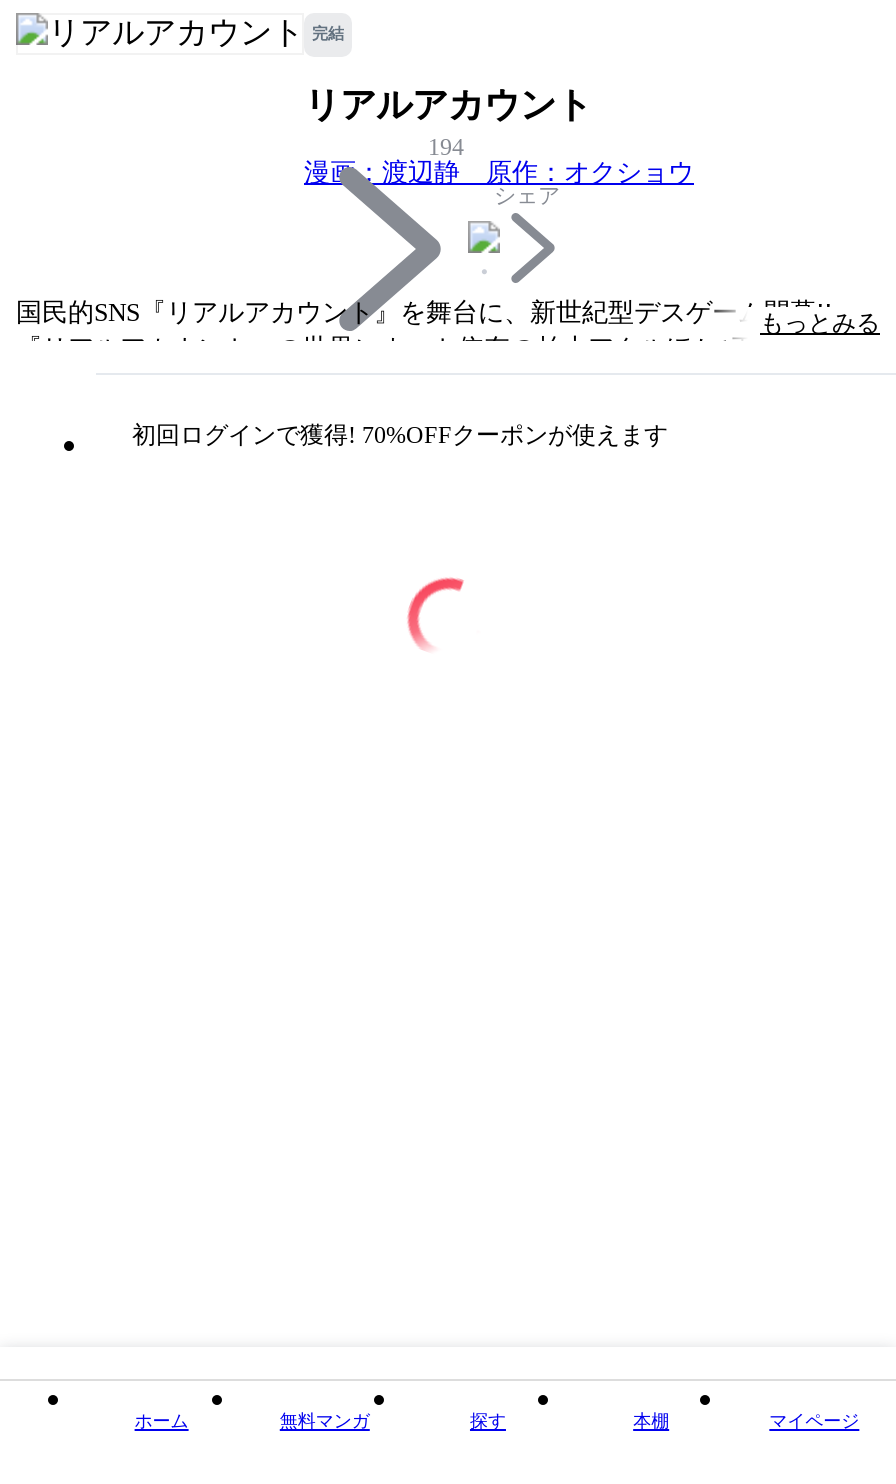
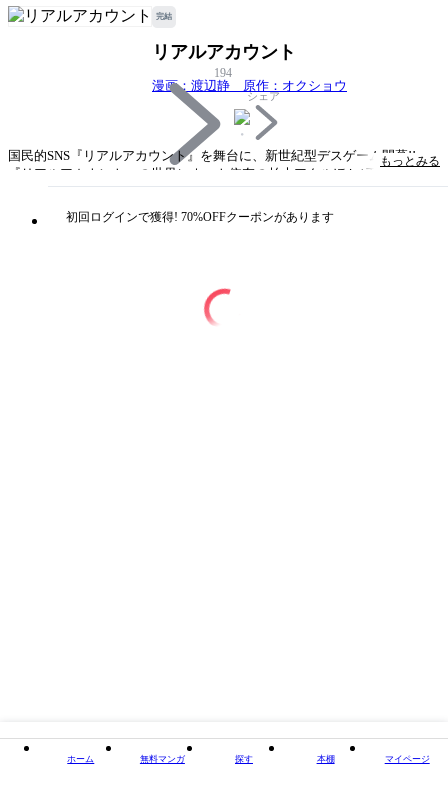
[132,421,668,449] 初回ログインで獲得! 70%OFFクーポンが使えます -> [66,210,334,224] 初回ログインで獲得! 70%OFFクーポンがあります

